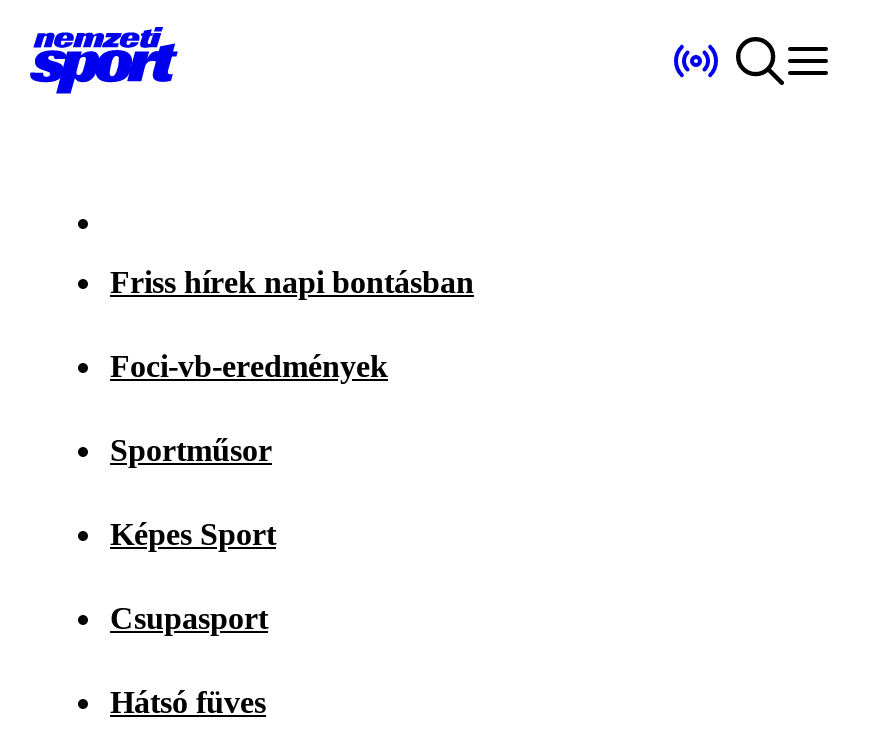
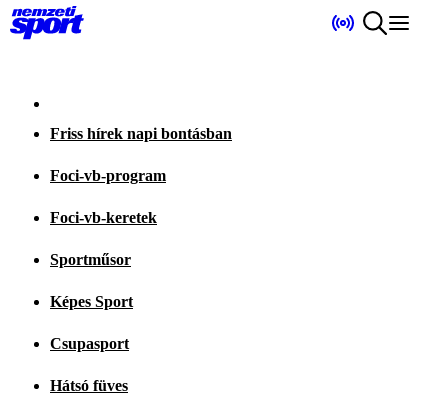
[110,349,388,383] Foci-vb-eredmények -> [50,167,166,226] Foci-vb-program | Foci-vb-keretek

